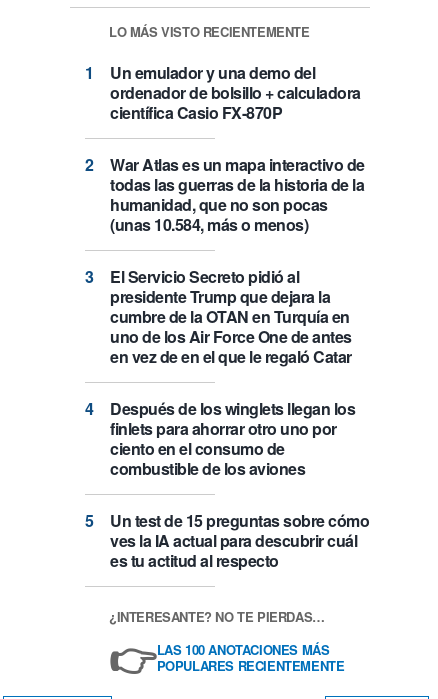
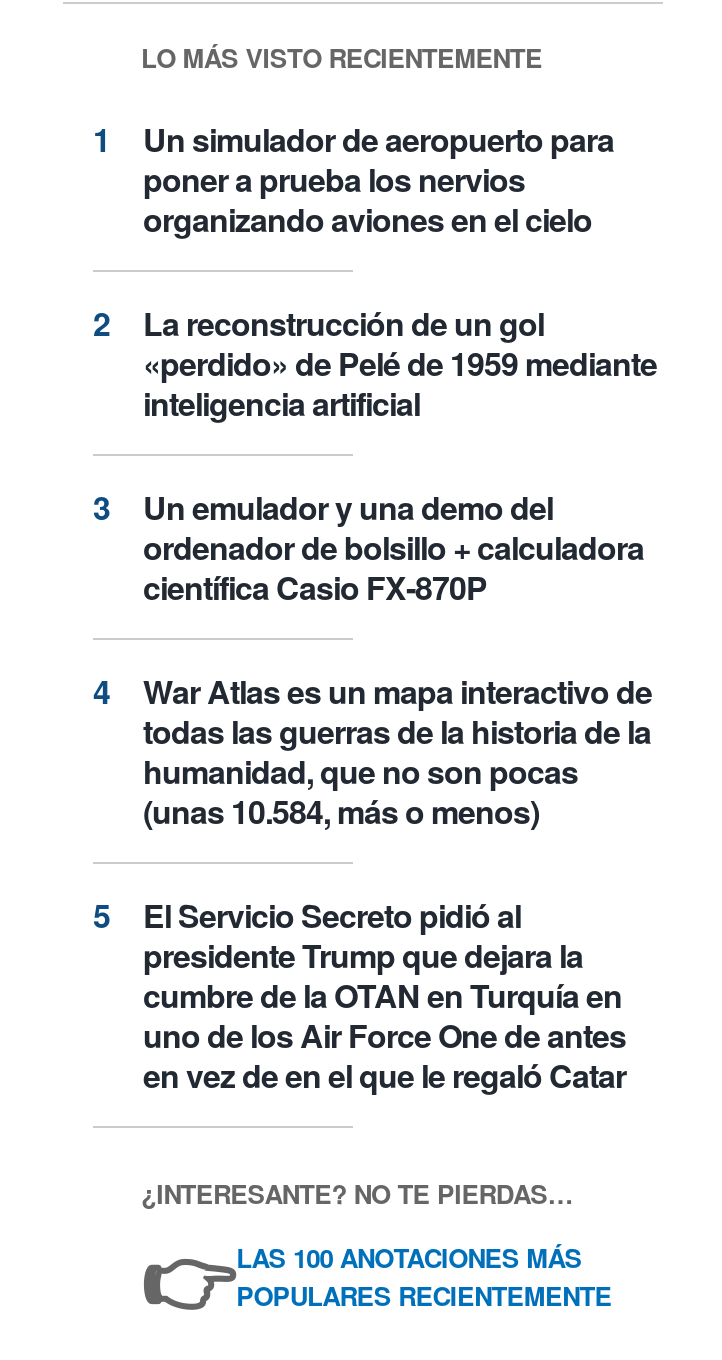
none -> [143,117,657,427] Un simulador de aeropuerto para | poner a prueba los nervios | organizando aviones en el cielo | La reconstrucción de un gol | «perdido» de Pelé de 1959 mediante | inteligencia artificial
moved [110,61,364,368] -> [143,485,652,1099]: Un emulador y una demo del | ordenador de bolsillo + calculadora | científica Casio FX-870P | ... | uno de los Air Force One de antes | en vez de en el que le regaló Catar
[110,397,369,572] Después de los winglets llegan los | finlets para ahorrar otro uno por | ciento en el consumo de | combustible de los aviones | Un test de 15 preguntas sobre cómo | ves la IA actual para descubrir cuál | es tu actitud al respecto -> none

